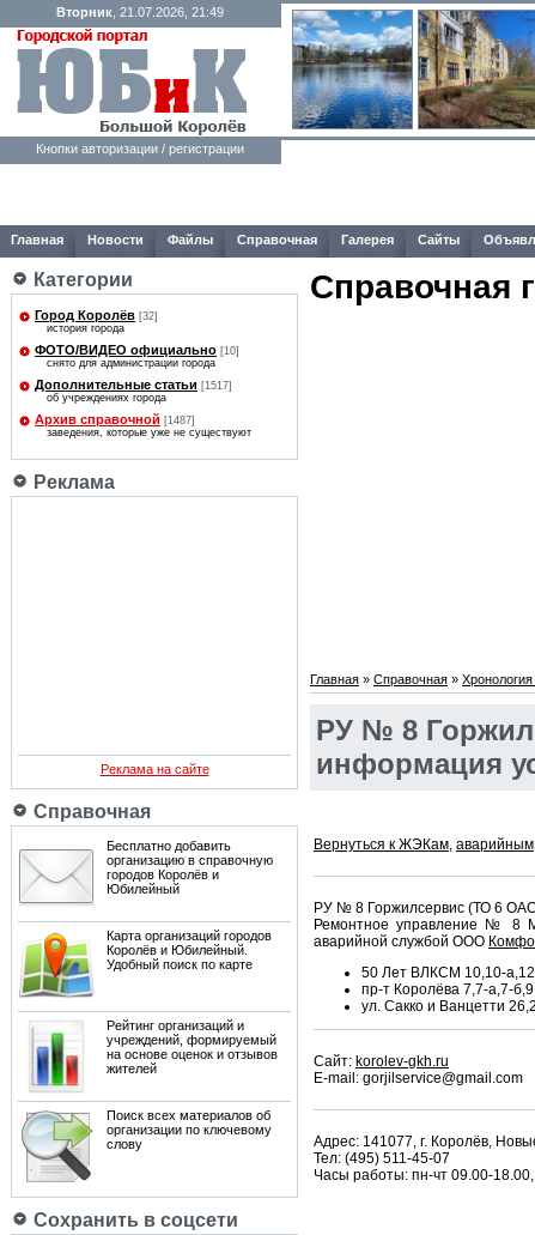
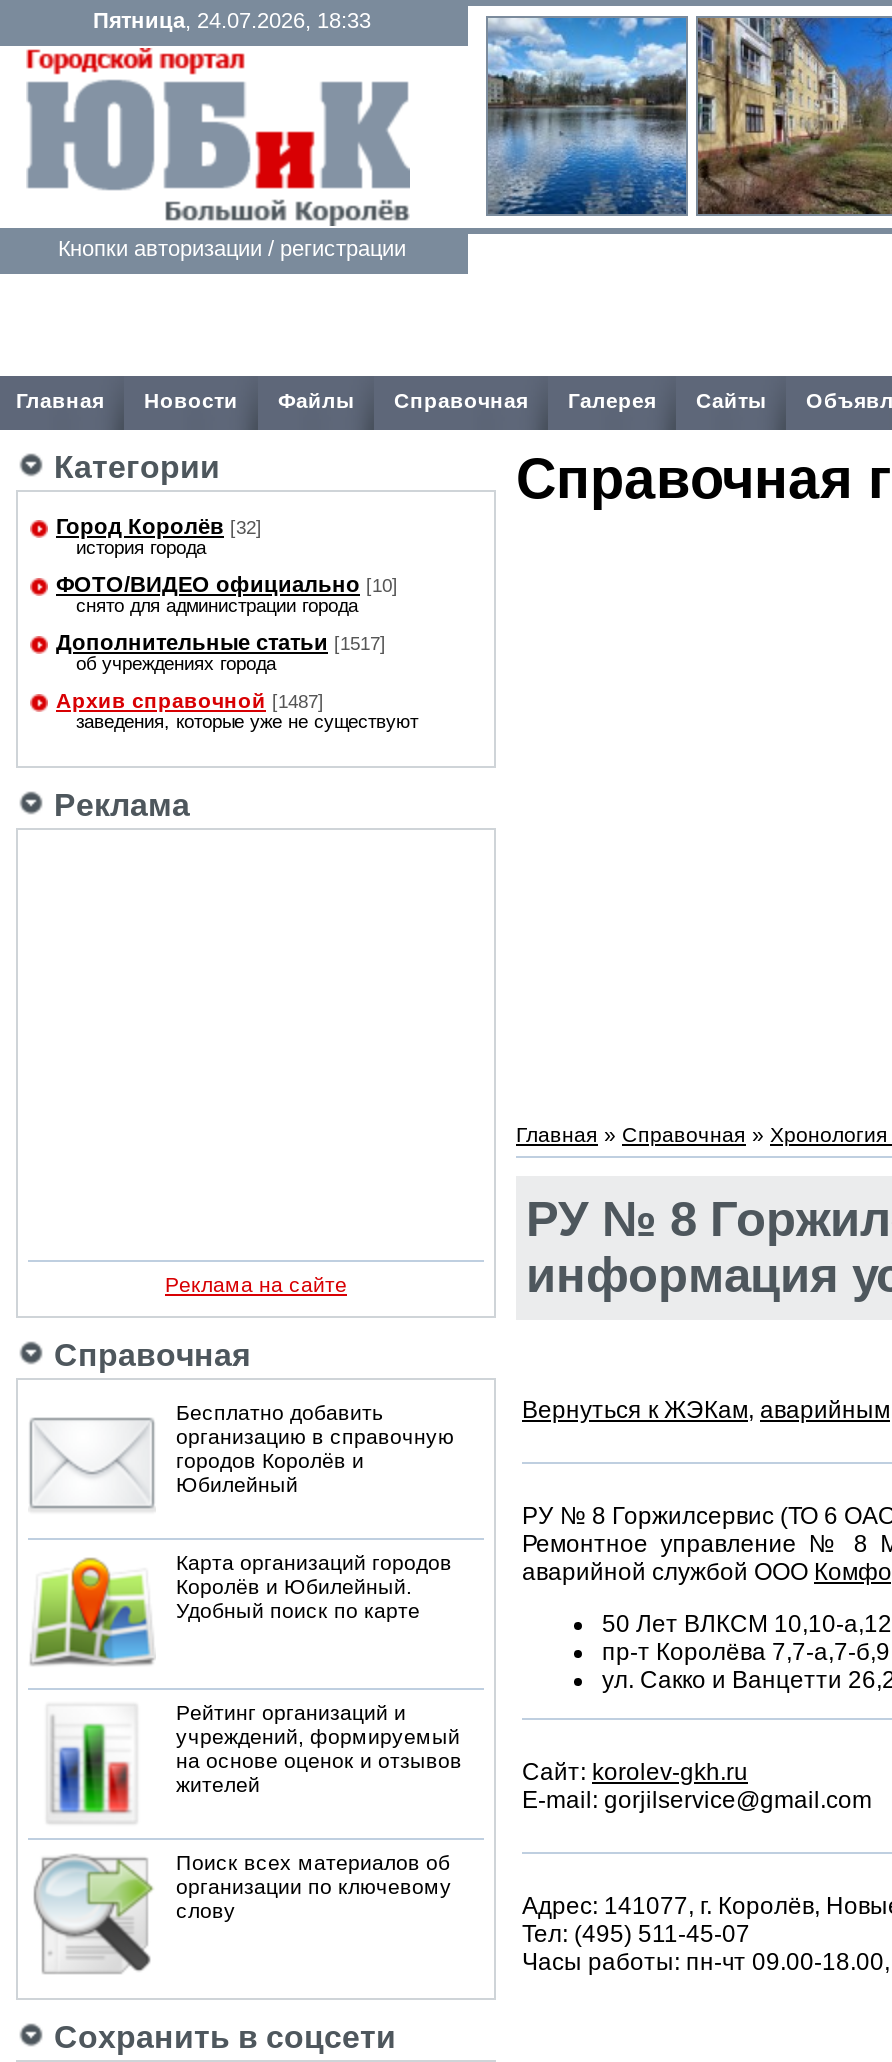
[56,5,224,19] Вторник, 21.07.2026, 21:49 -> [93,8,371,32] Пятница, 24.07.2026, 18:33

